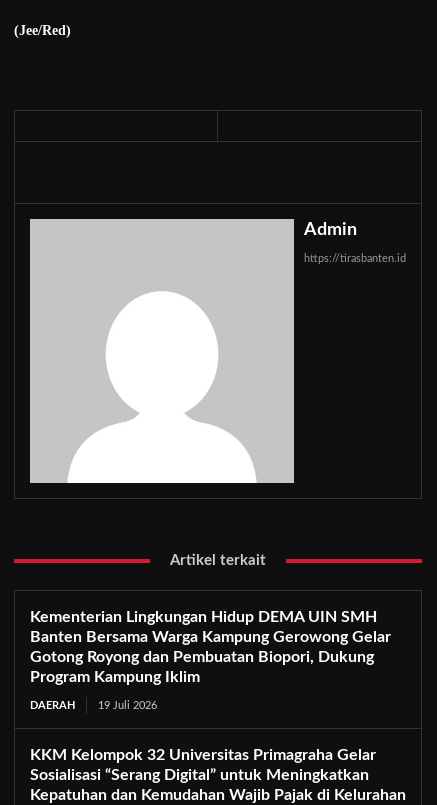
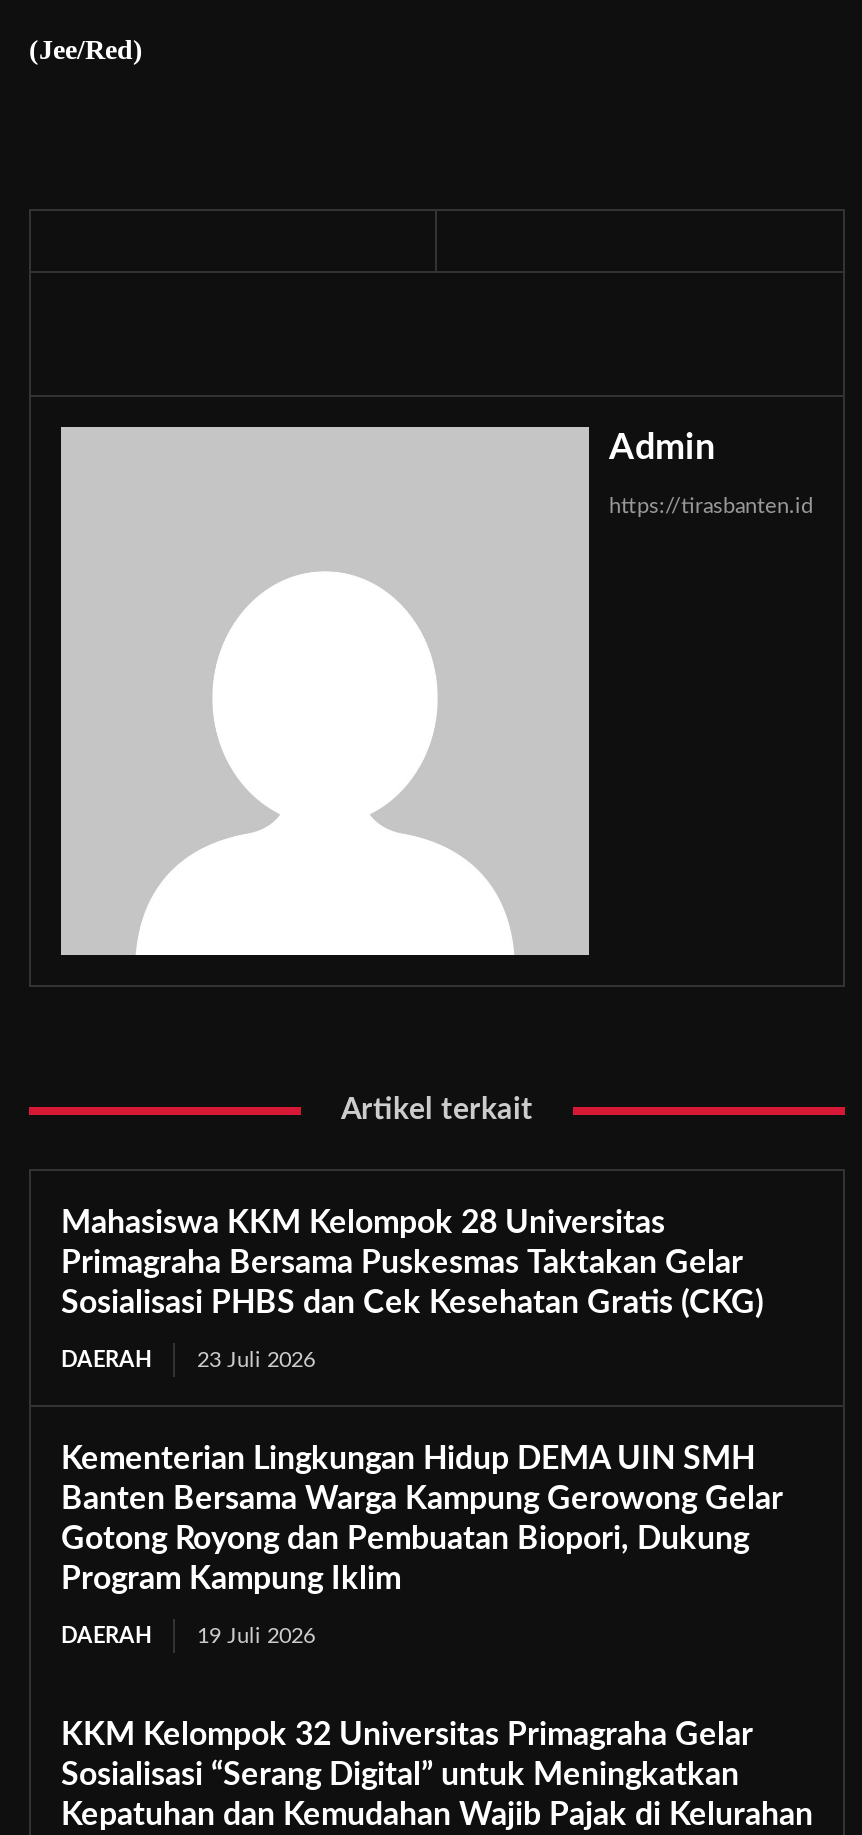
none -> [61,1207,763,1371] Mahasiswa KKM Kelompok 28 Universitas | Primagraha Bersama Puskesmas Taktakan Gelar | Sosialisasi PHBS dan Cek Kesehatan Gratis (CKG) | DAERAH | 23 Juli 2026

